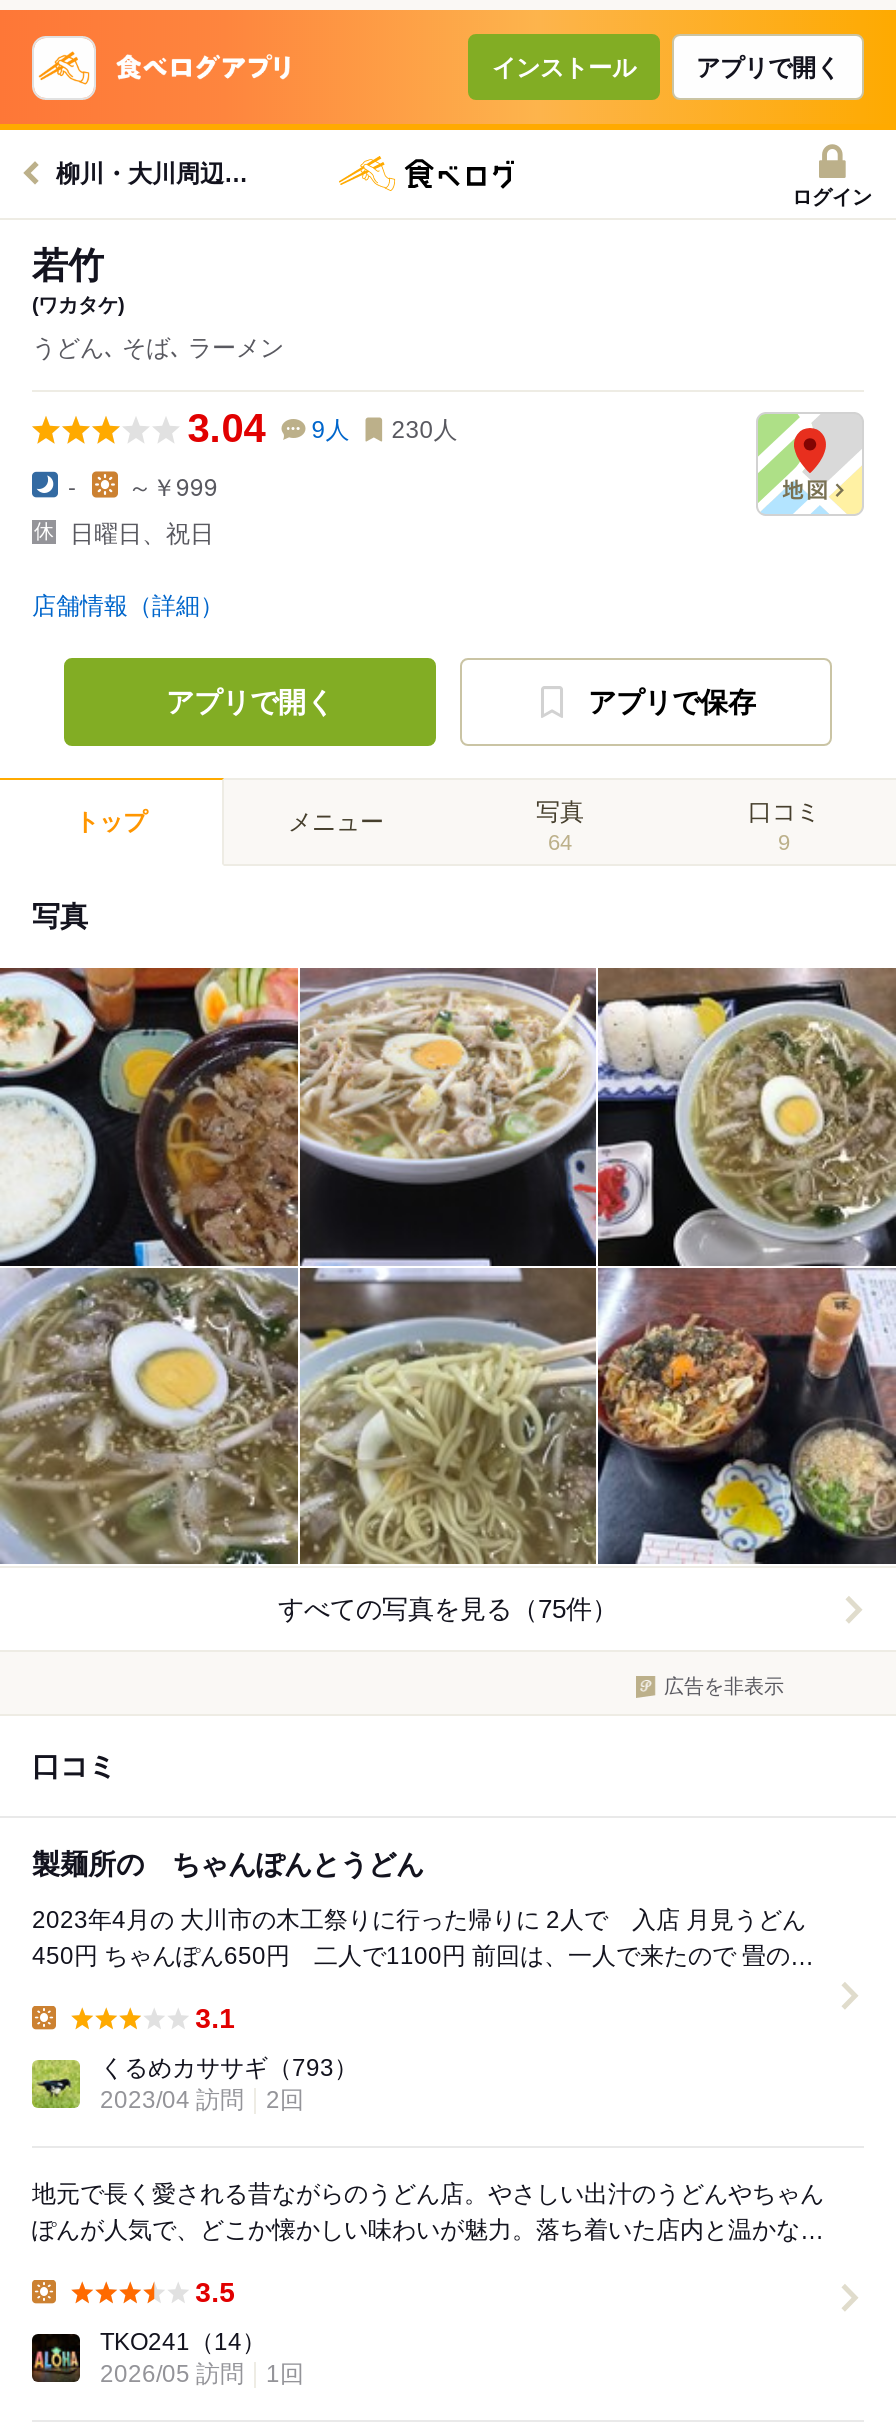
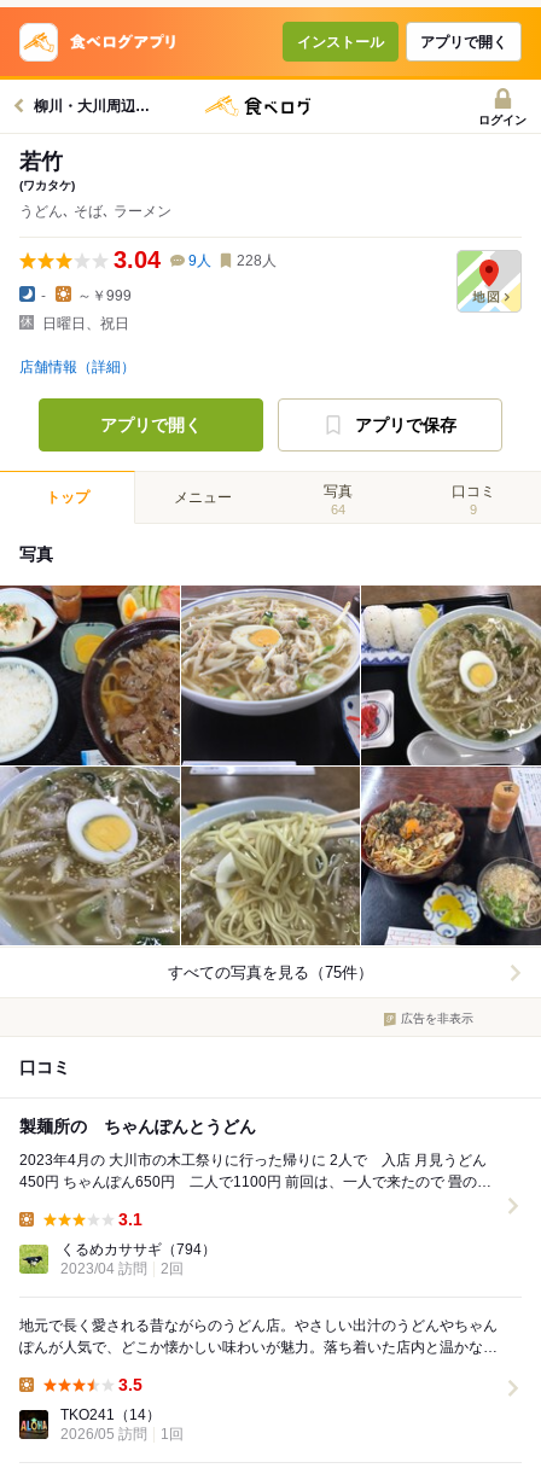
[188,406,458,450] 3.04 9人 230人 -> [113,246,276,273] 3.04 9人 228人
[100,2055,358,2083] くるめカササギ（793） -> [60,1241,216,1258] くるめカササギ（794）

